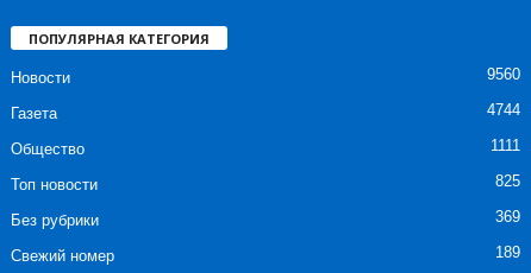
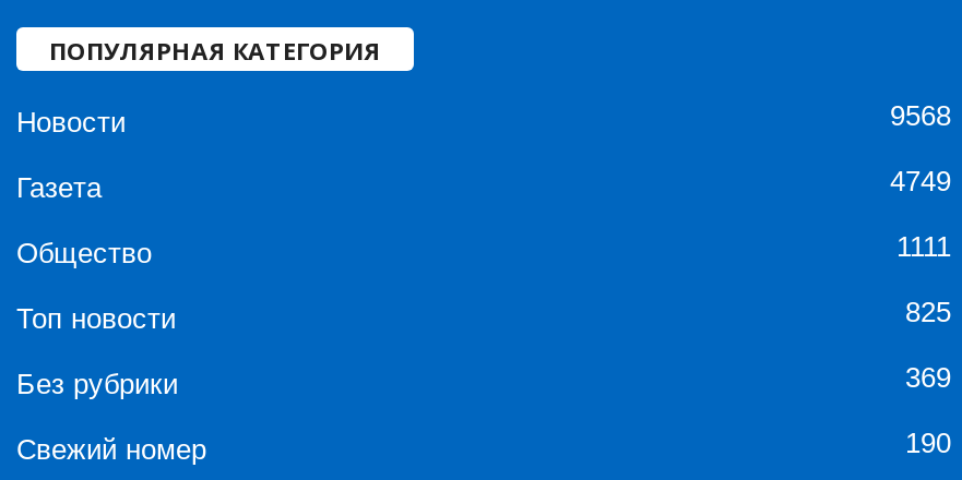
[487,66,520,83] 9560 -> [890,99,951,132] 9568
[487,101,520,119] 4744 -> [890,164,951,197] 4749
[495,244,520,261] 189 -> [905,426,951,459] 190

